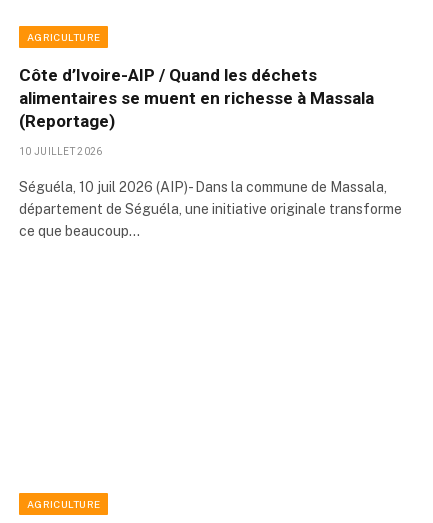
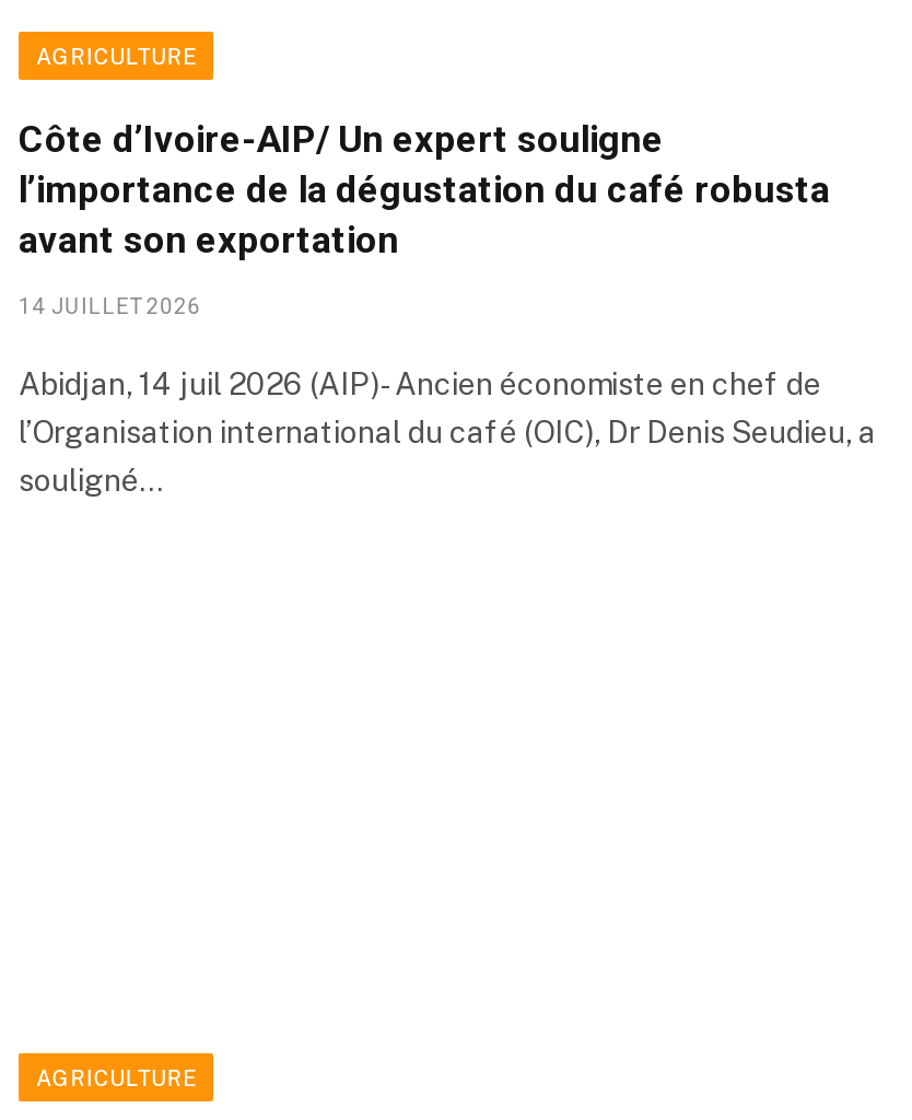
[19,65,374,131] Côte d’Ivoire-AIP / Quand les déchets | alimentaires se muent en richesse à Massala | (Reportage) -> [19,117,830,261] Côte d’Ivoire-AIP/ Un expert souligne | l’importance de la dégustation du café robusta | avant son exportation
[19,146,102,157] 10 JUILLET 2026 -> [19,294,201,318] 14 JUILLET 2026
[19,179,402,239] Séguéla, 10 juil 2026 (AIP)- Dans la commune de Massala, | département de Séguéla, une initiative originale transforme | ce que beaucoup… -> [19,366,876,498] Abidjan, 14 juil 2026 (AIP)- Ancien économiste en chef de | l’Organisation international du café (OIC), Dr Denis Seudieu, a | souligné…

